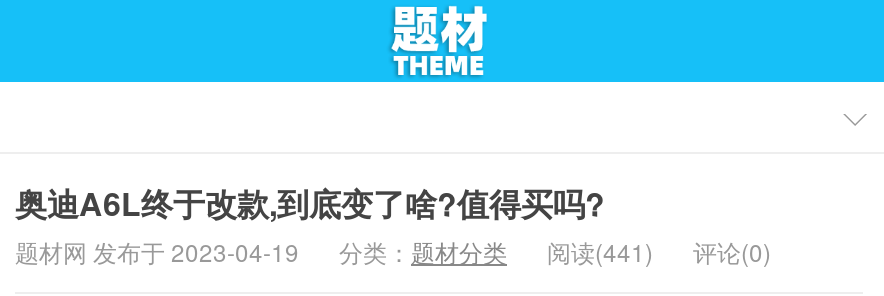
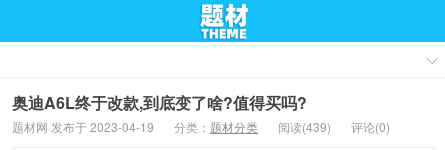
[15,234,771,268] 题材网 发布于 2023-04-19 分类：题材分类 阅读(441) 评论(0) -> [12,118,390,135] 题材网 发布于 2023-04-19 分类：题材分类 阅读(439) 评论(0)

